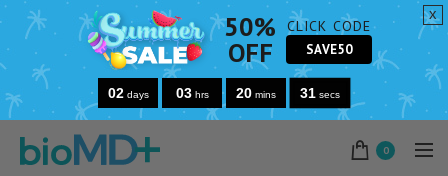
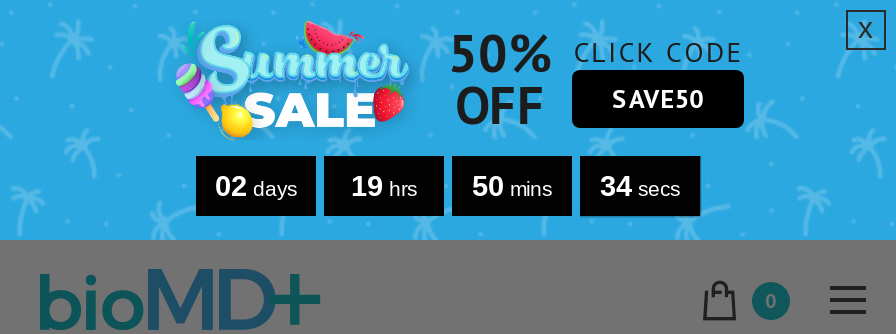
[175,85,208,101] 03 hrs -> [351,170,417,202] 19 hrs
[236,85,276,101] 20 mins -> [472,170,552,202] 50 mins

